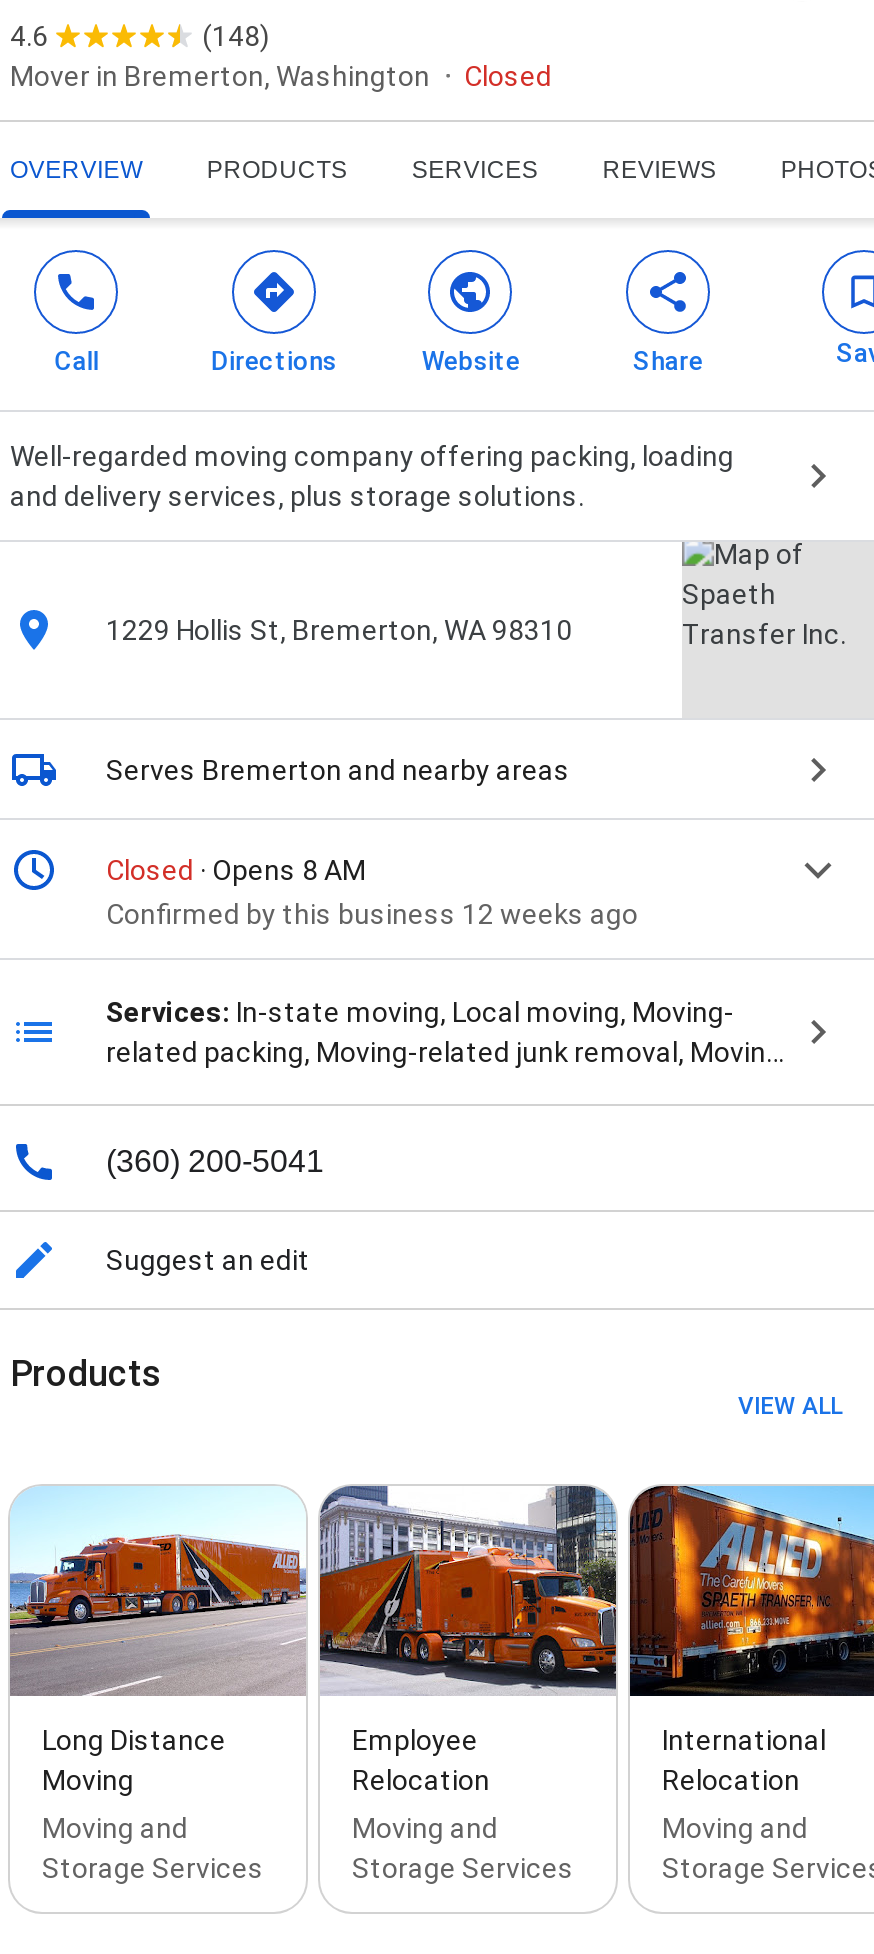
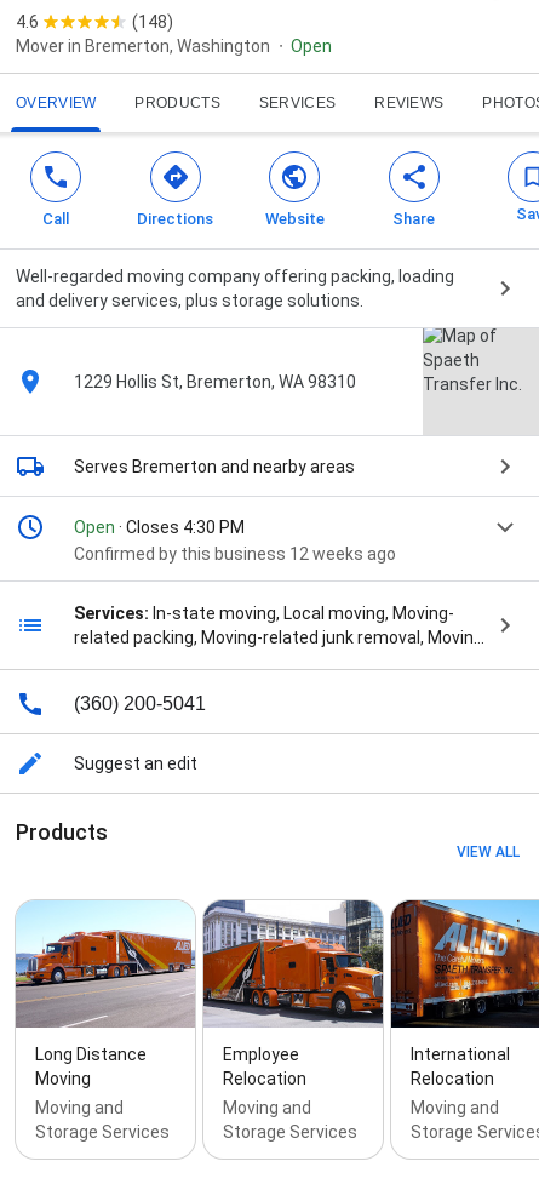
[464,60,552,92] Closed -> [291,37,332,56] Open
[106,854,366,886] Closed · Opens 8 AM -> [74,518,245,537] Open · Closes 4:30 PM

